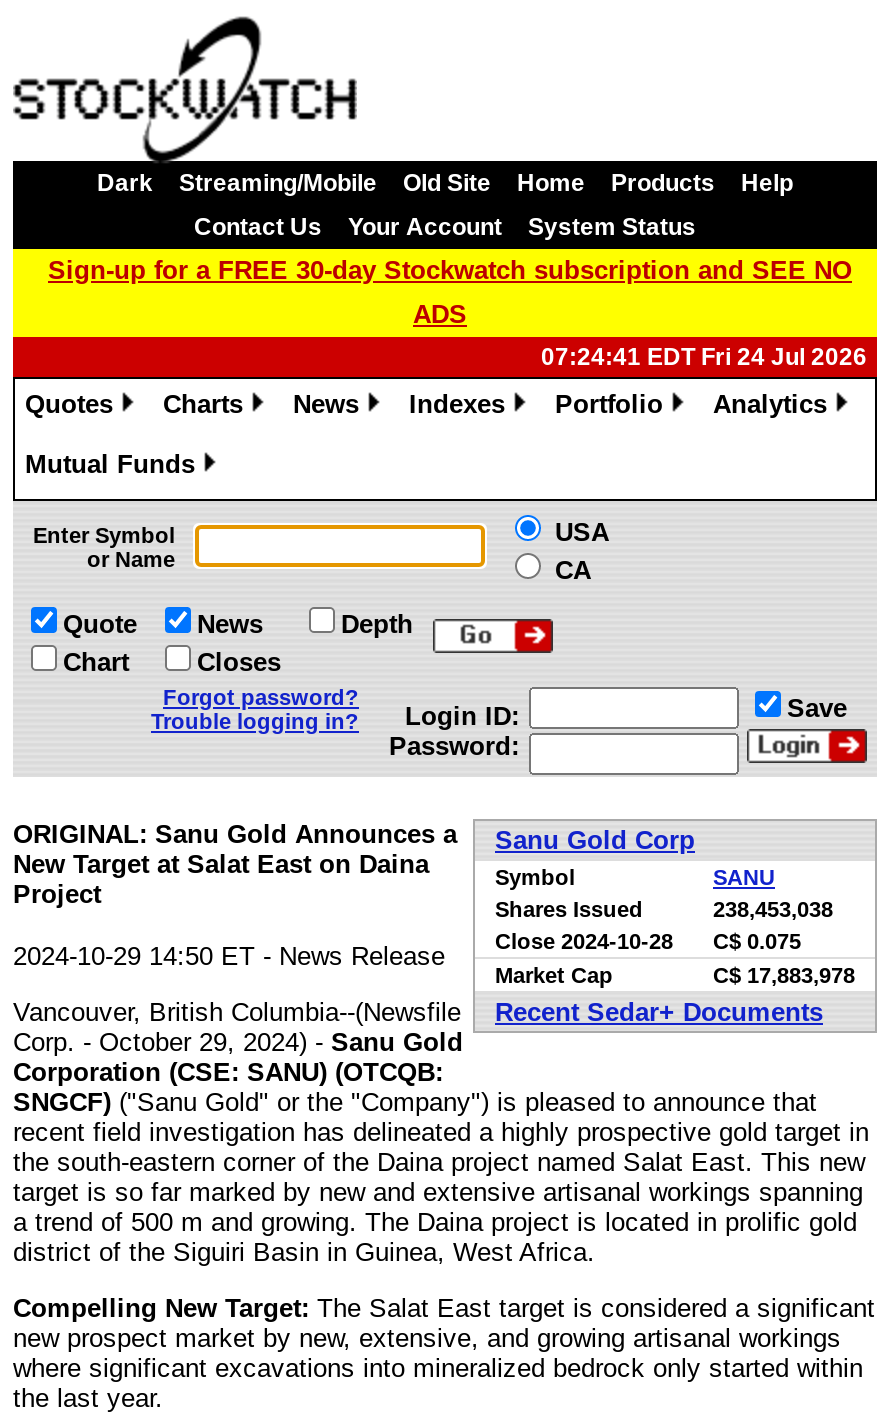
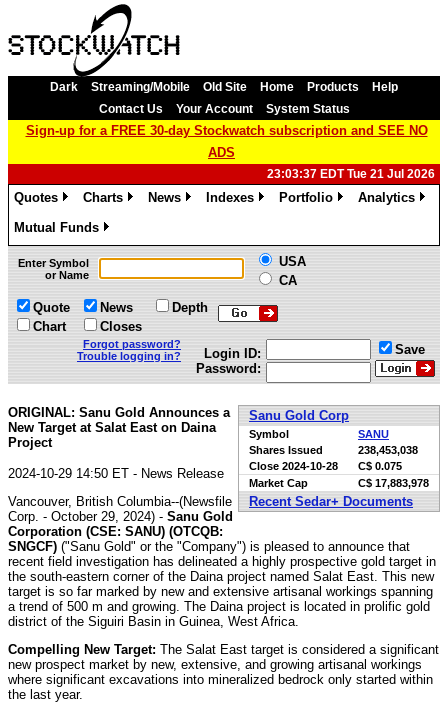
[541,343,867,371] 07:24:41 EDT Fri 24 Jul 2026 -> [267,167,435,181] 23:03:37 EDT Tue 21 Jul 2026

